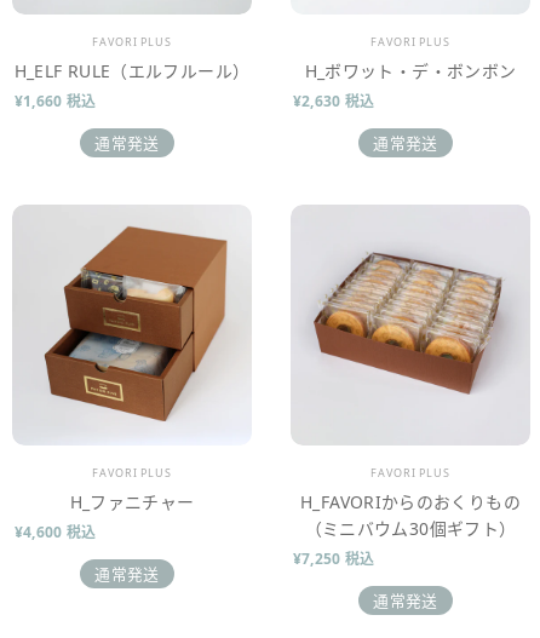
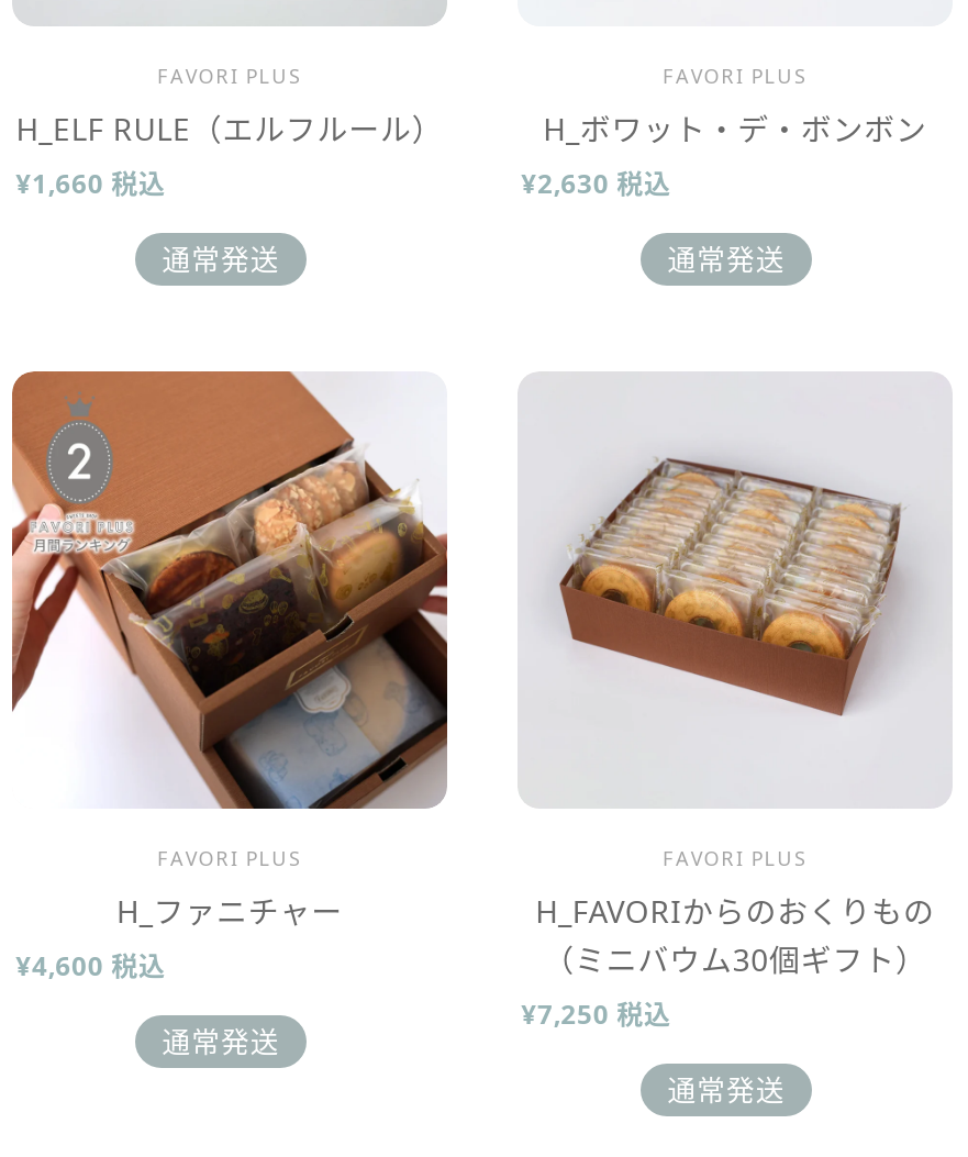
[12,205,252,446] [image] -> [10,369,449,811] [image]

